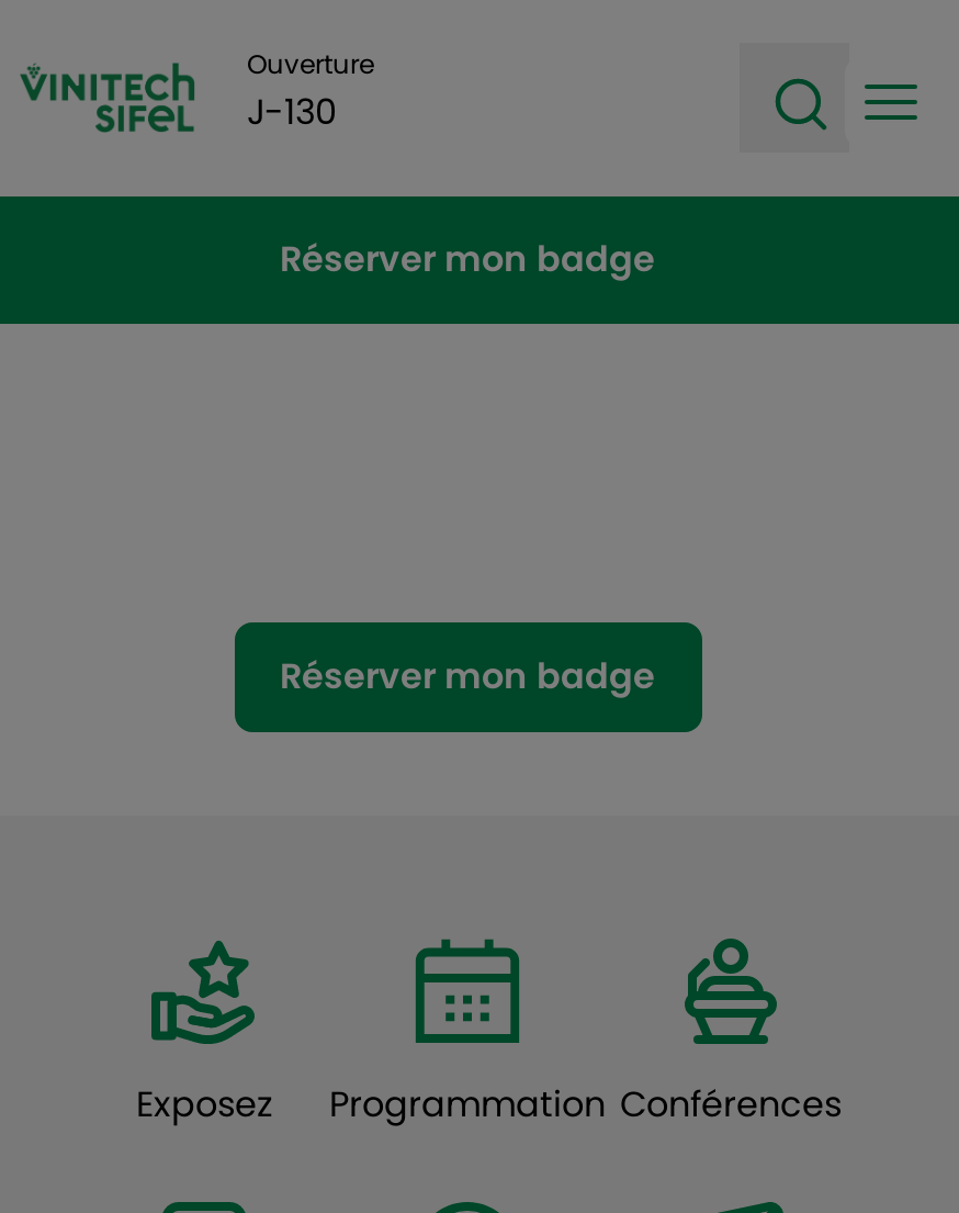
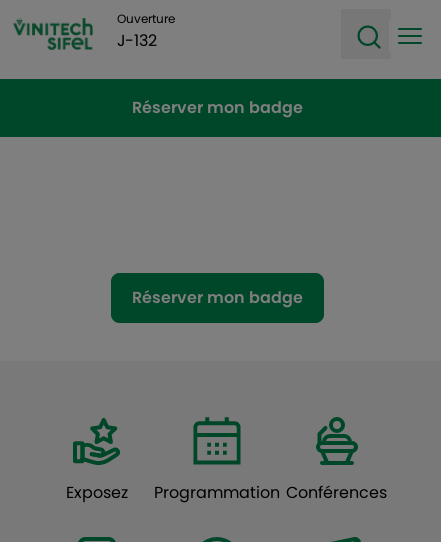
[247,86,337,136] J-130 -> [116,28,156,51] J-132

